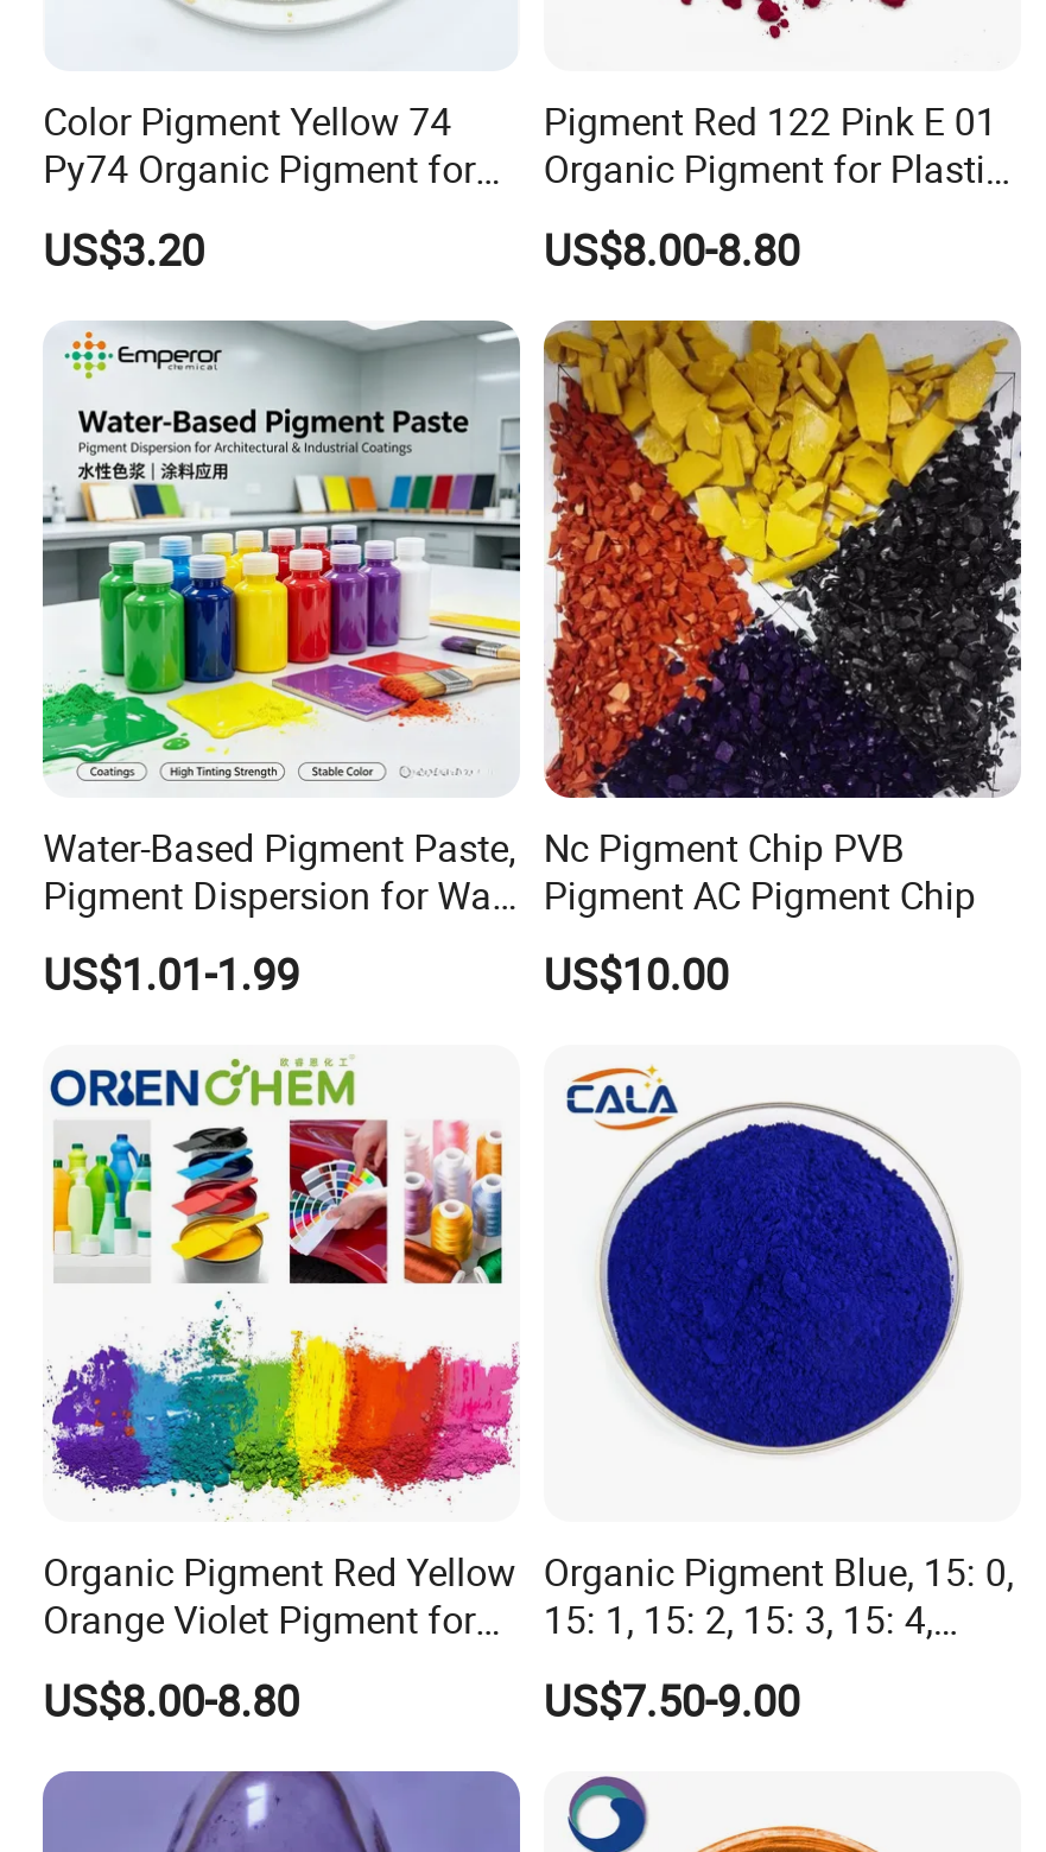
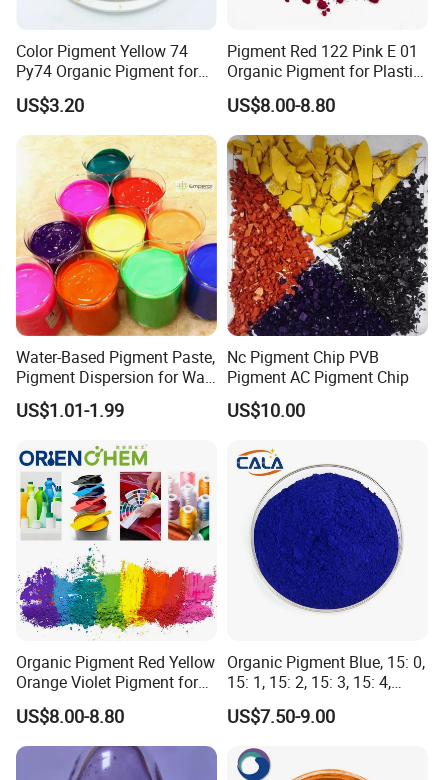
[40,318,522,798] [image] -> [15,135,218,337] [image]

